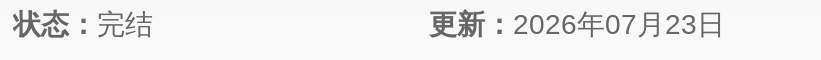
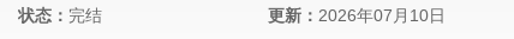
[429,9,725,41] 更新：2026年07月23日 -> [268,6,446,25] 更新：2026年07月10日

